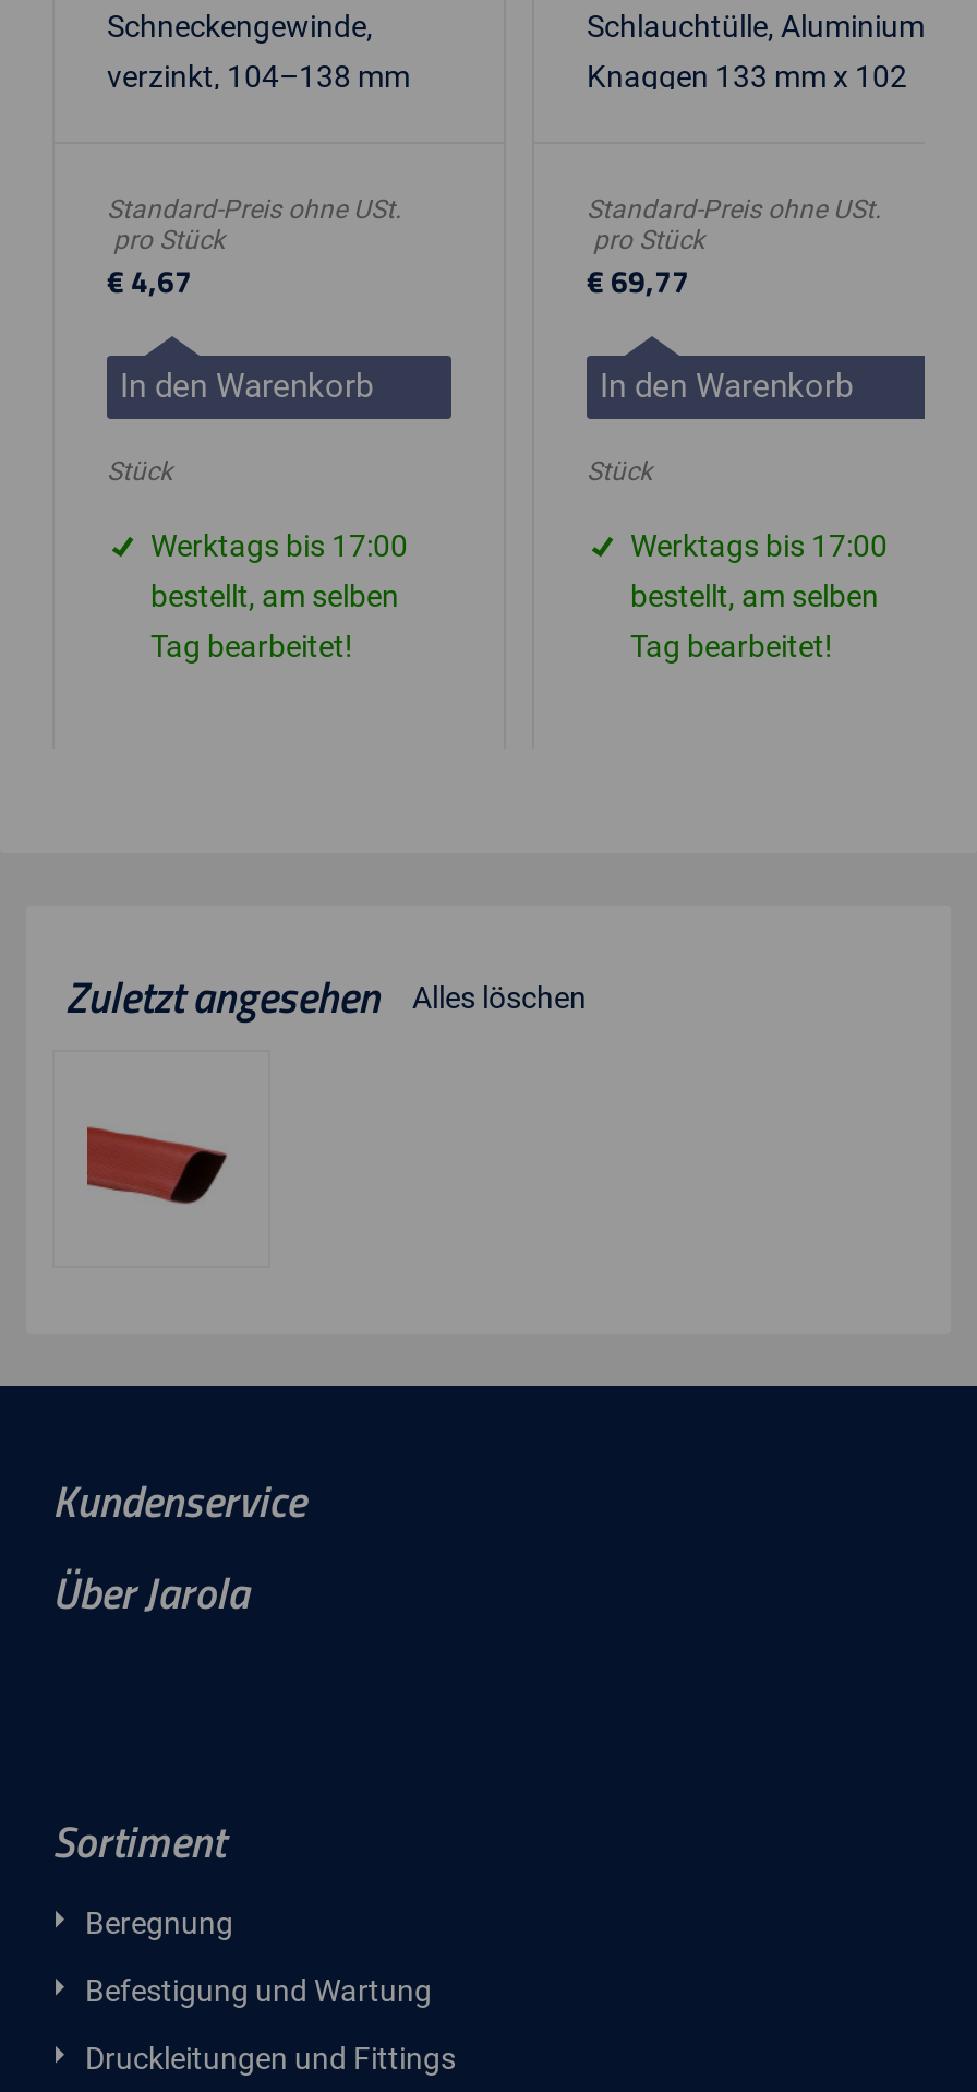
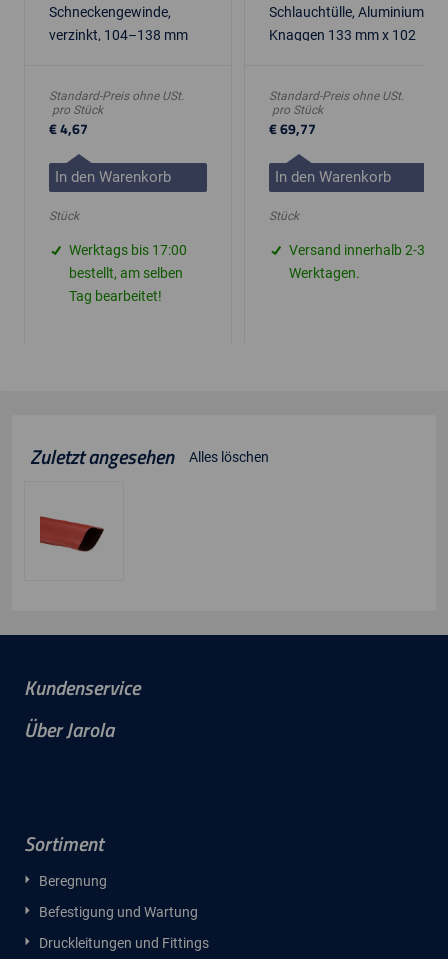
[630,528,888,664] Werktags bis 17:00 | bestellt, am selben | Tag bearbeitet! -> [289,242,425,281] Versand innerhalb 2-3 | Werktagen.

